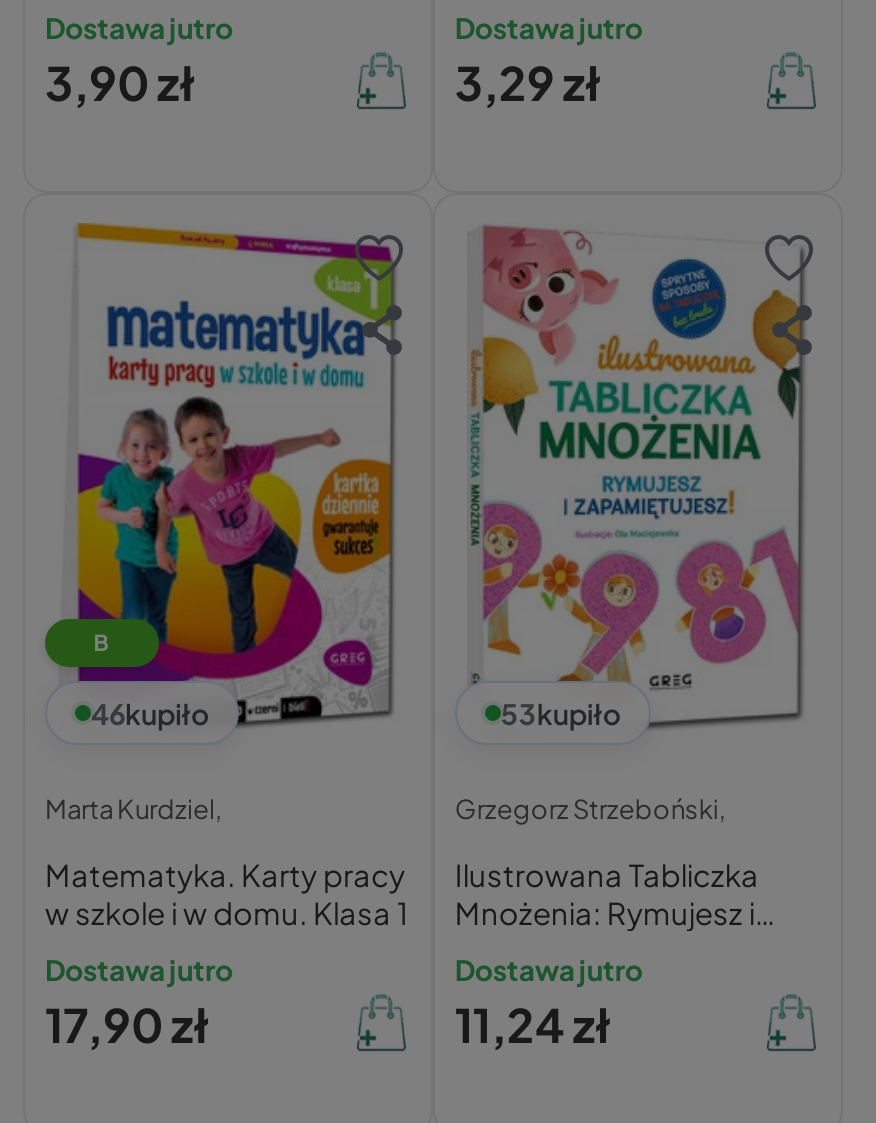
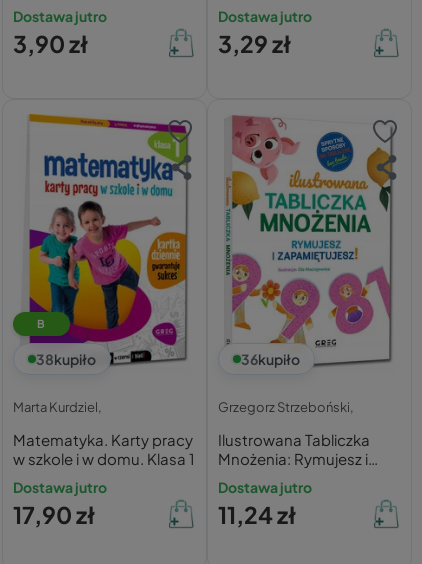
[91,695,209,731] 46kupiło -> [36,350,96,368] 38kupiło
[501,695,621,731] 53kupiło -> [241,350,300,368] 36kupiło

